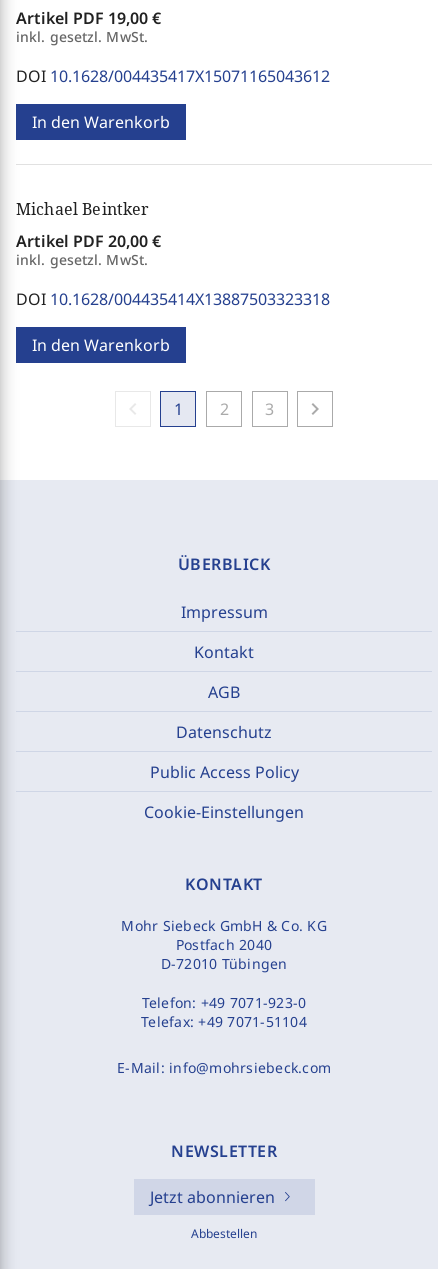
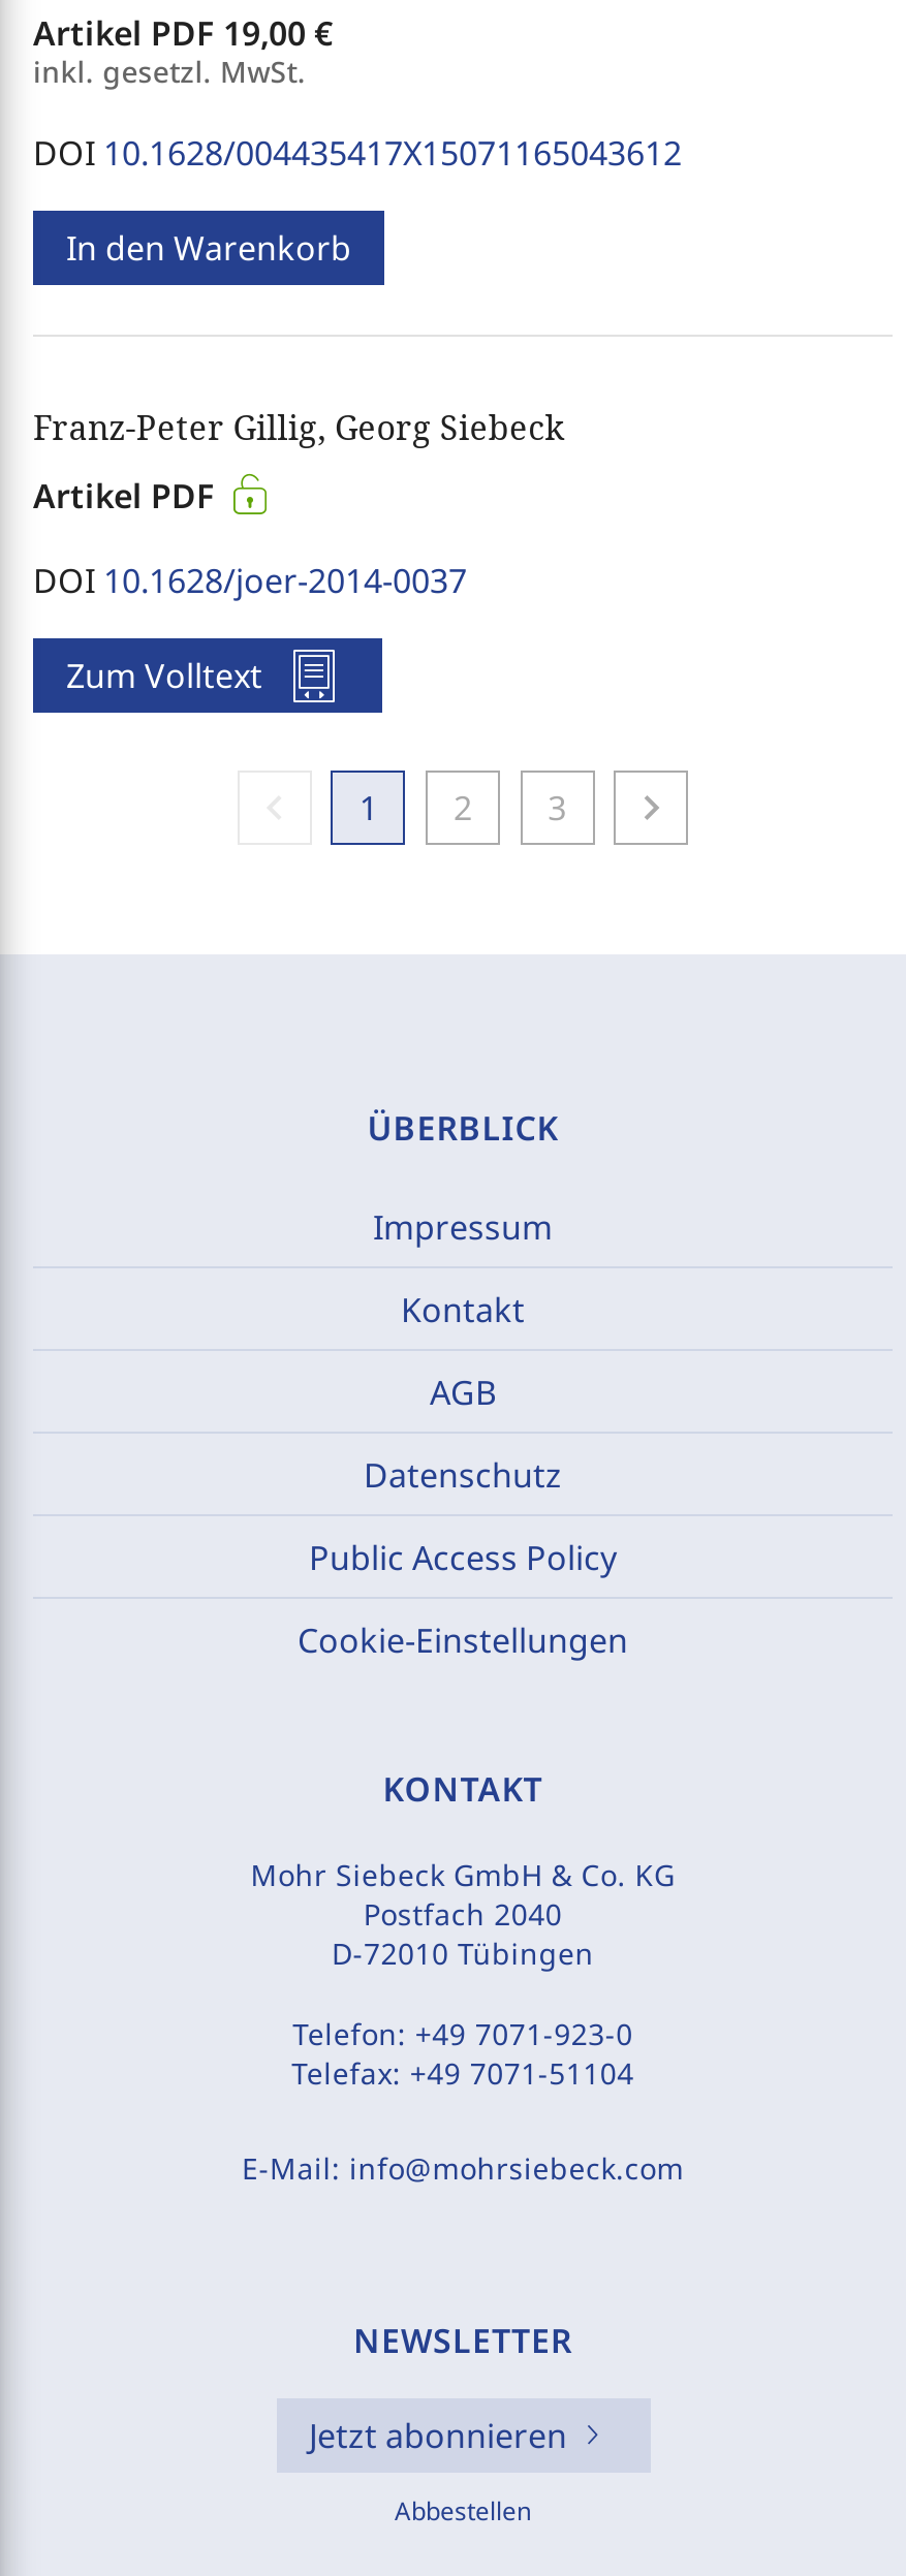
[16,198,149,220] Michael Beintker -> [33,404,564,450] Franz-Peter Gillig, Georg Siebeck
[16,230,161,269] Artikel PDF 20,00 € | inkl. gesetzl. MwSt. -> [33,472,215,518] Artikel PDF
[16,288,330,310] DOI 10.1628/004435414X13887503323318 -> [33,557,467,602] DOI 10.1628/joer-2014-0037
[32,334,170,356] In den Warenkorb -> [66,652,262,697] Zum Volltext

